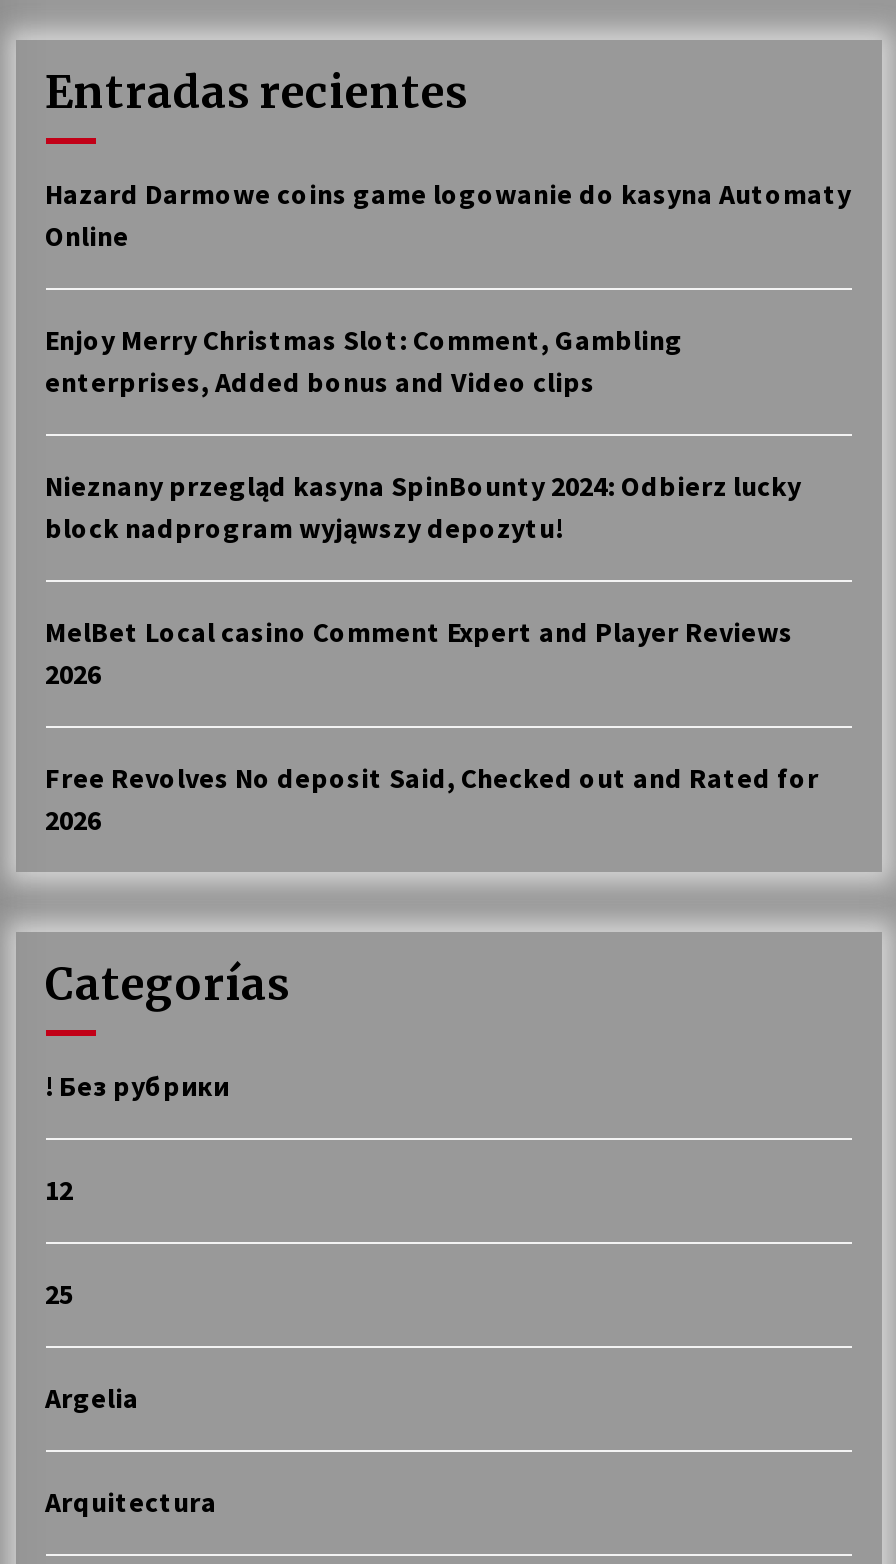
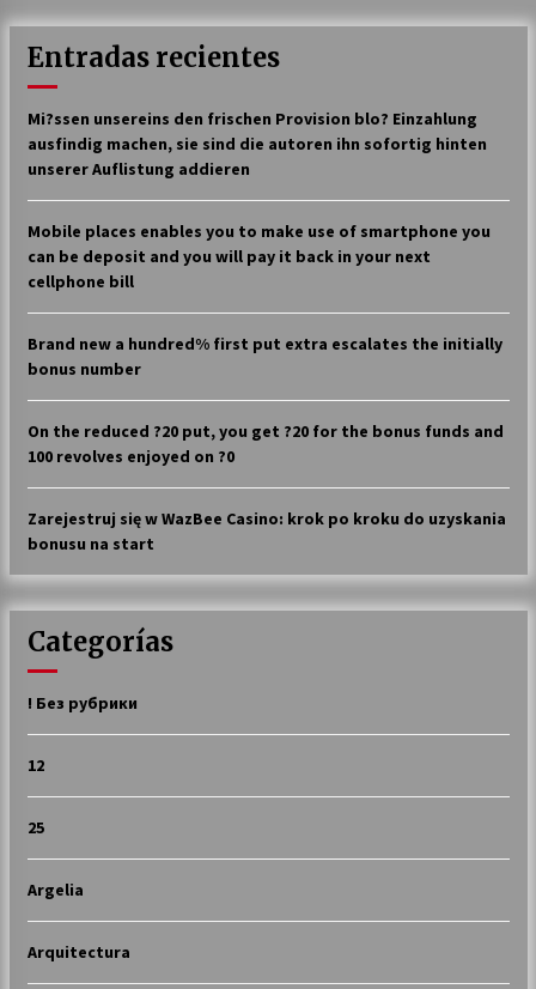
[45,176,851,254] Hazard Darmowe coins game logowanie do kasyna Automaty | Online -> [27,108,486,180] Mi?ssen unsereins den frischen Provision blo? Einzahlung | ausfindig machen, sie sind die autoren ihn sofortig hinten | unserer Auflistung addieren
[45,322,683,400] Enjoy Merry Christmas Slot: Comment, Gambling | enterprises, Added bonus and Video clips -> [27,220,490,292] Mobile places enables you to make use of smartphone you | can be deposit and you will pay it back in your next | cellphone bill
[45,468,801,546] Nieznany przegląd kasyna SpinBounty 2024: Odbierz lucky | block nadprogram wyjąwszy depozytu! -> [27,333,502,380] Brand new a hundred% first put extra escalates the initially | bonus number
[45,614,793,692] MelBet Local casino Comment Expert and Player Reviews | 2026 -> [27,420,503,467] On the reduced ?20 put, you get ?20 for the bonus funds and | 100 revolves enjoyed on ?0
[45,760,819,838] Free Revolves No deposit Said, Checked out and Rated for | 2026 -> [27,508,505,554] Zarejestruj się w WazBee Casino: krok po kroku do uzyskania | bonusu na start

